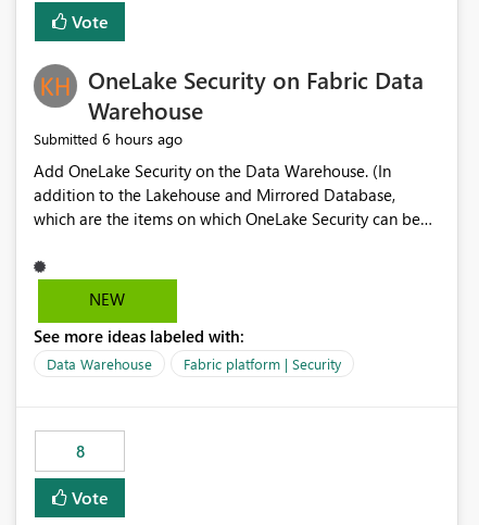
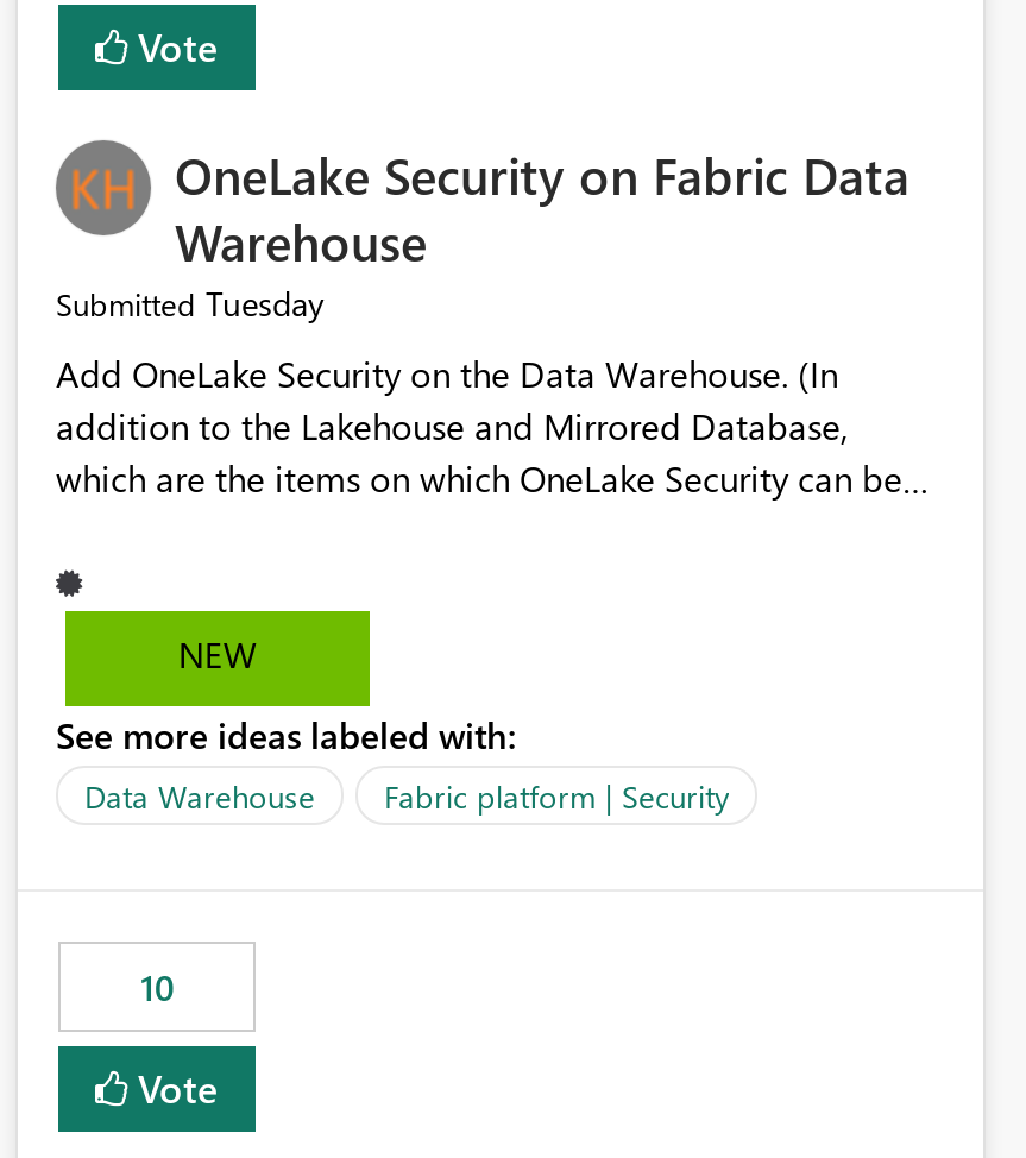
[34,129,182,149] Submitted 6 hours ago -> [56,282,325,327] Submitted Tuesday
[75,441,84,462] 8 -> [140,964,174,1012] 10

